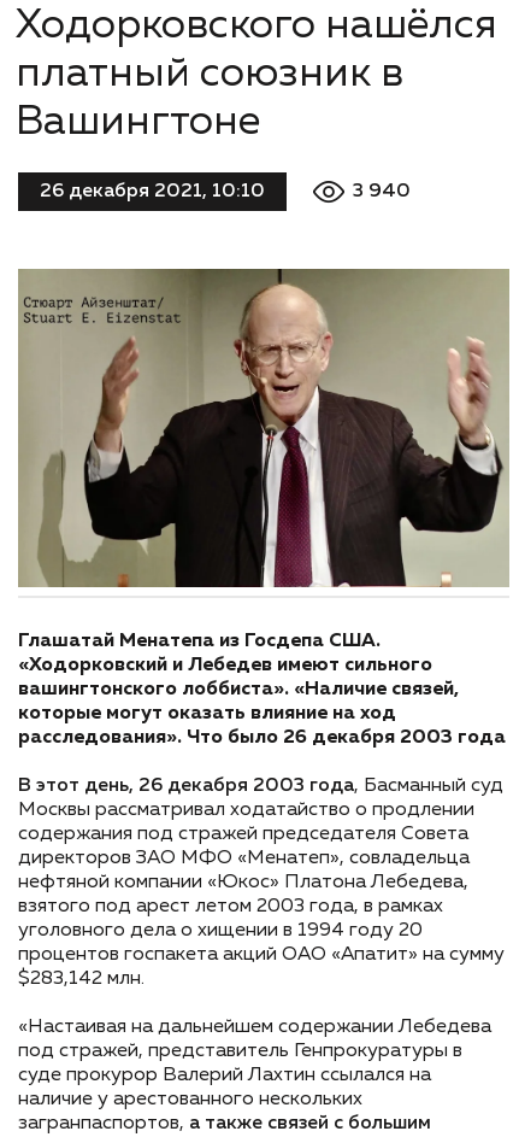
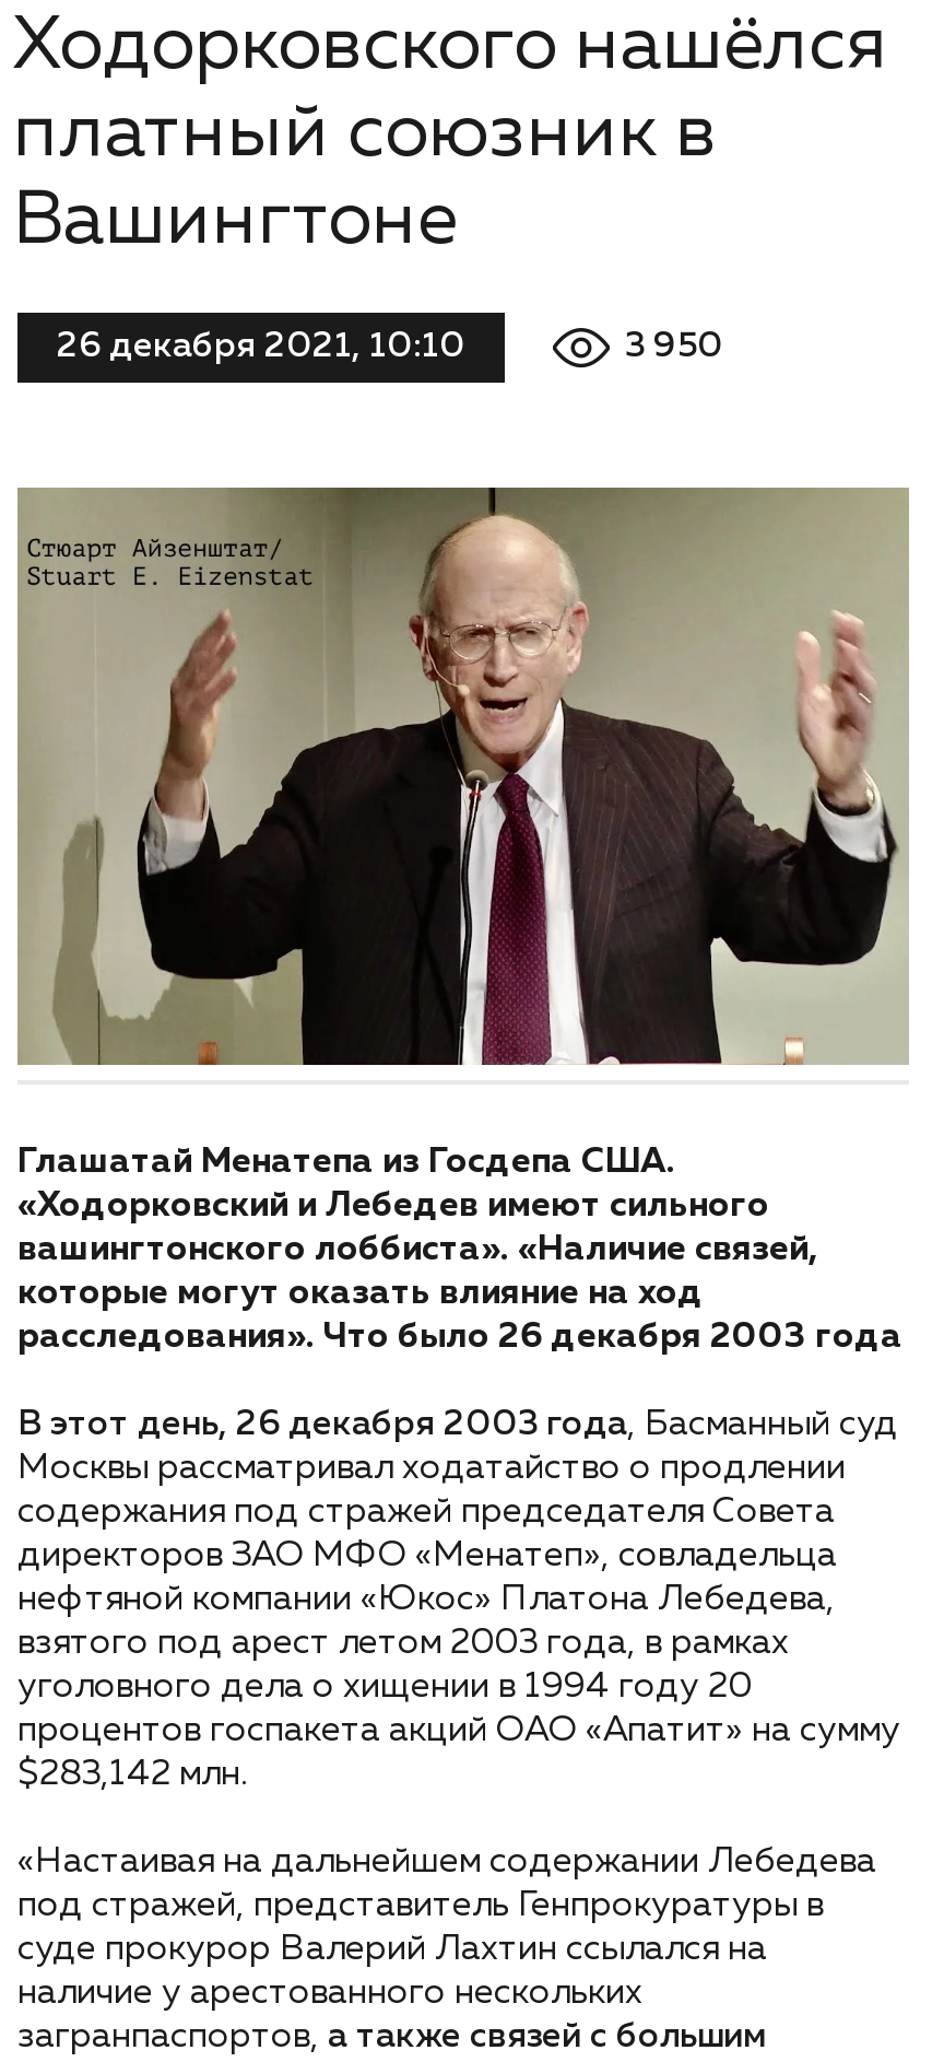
[353,182,411,201] 3 940 -> [625,330,723,365] 3 950

